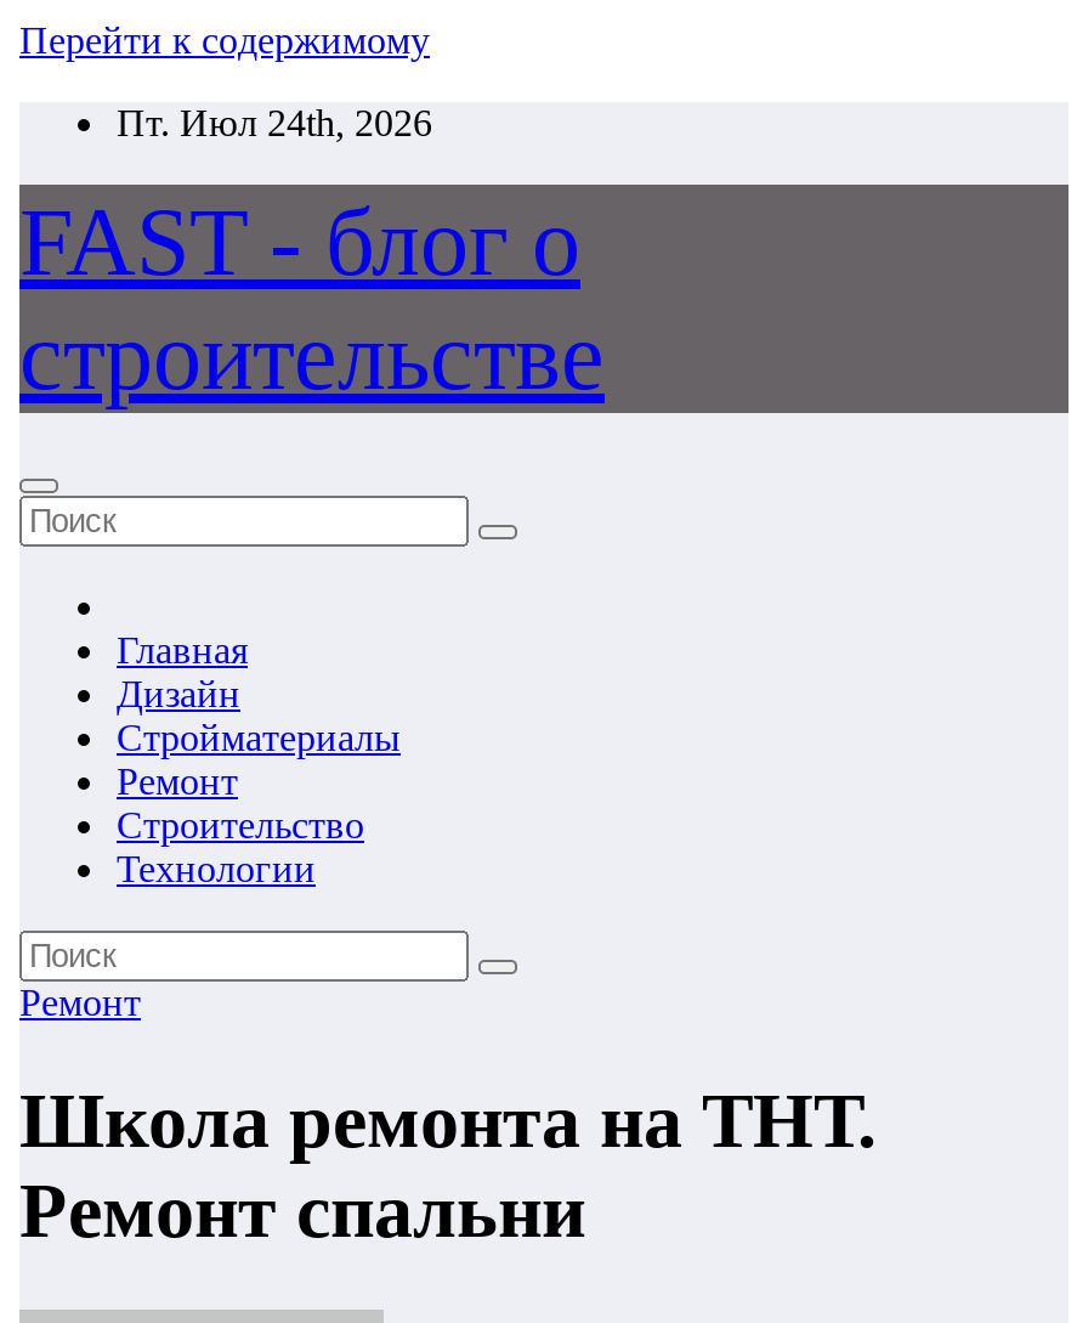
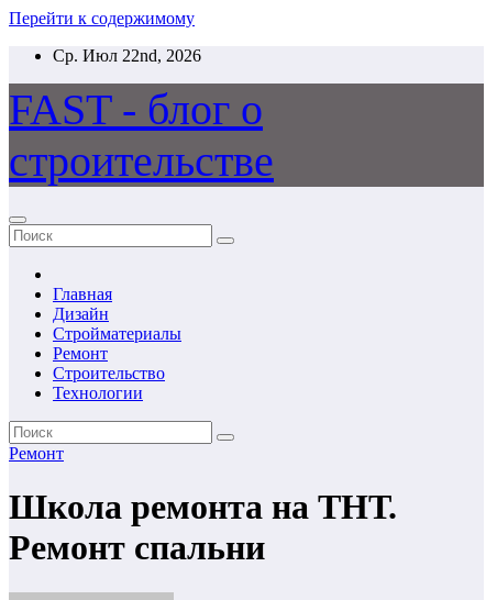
[117,102,432,143] Пт. Июл 24th, 2026 -> [53,46,201,65] Ср. Июл 22nd, 2026

